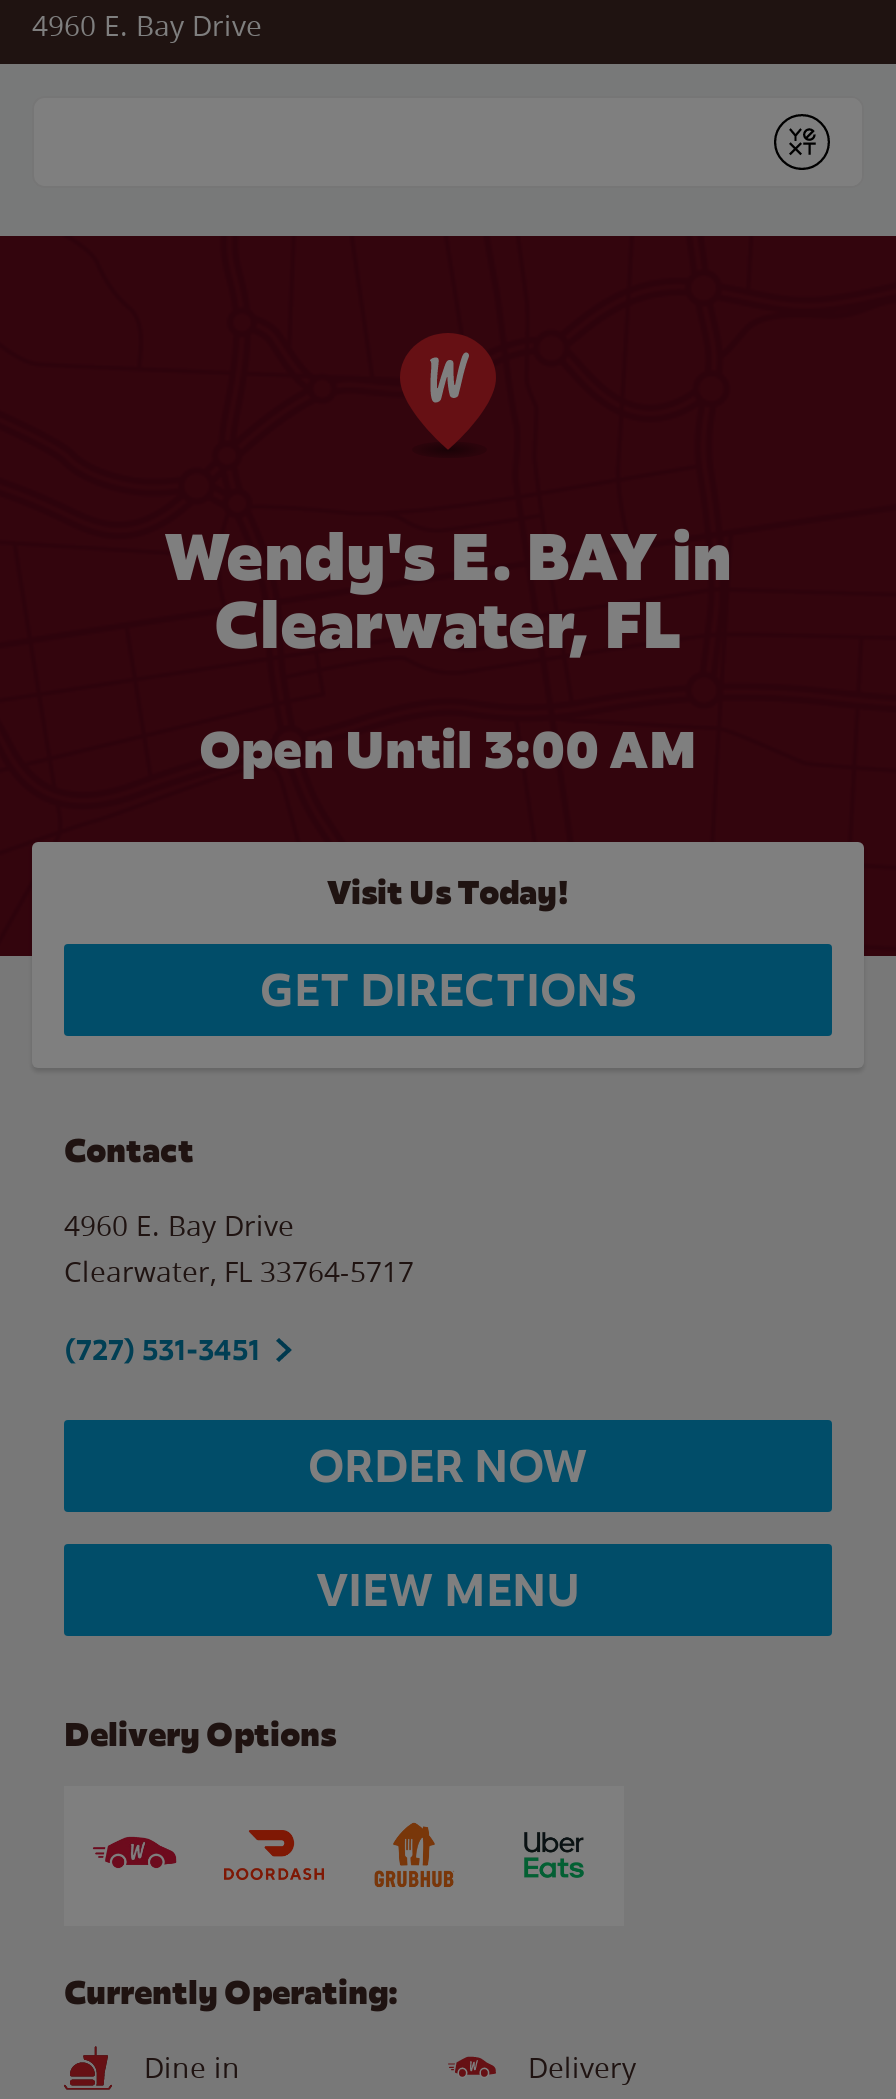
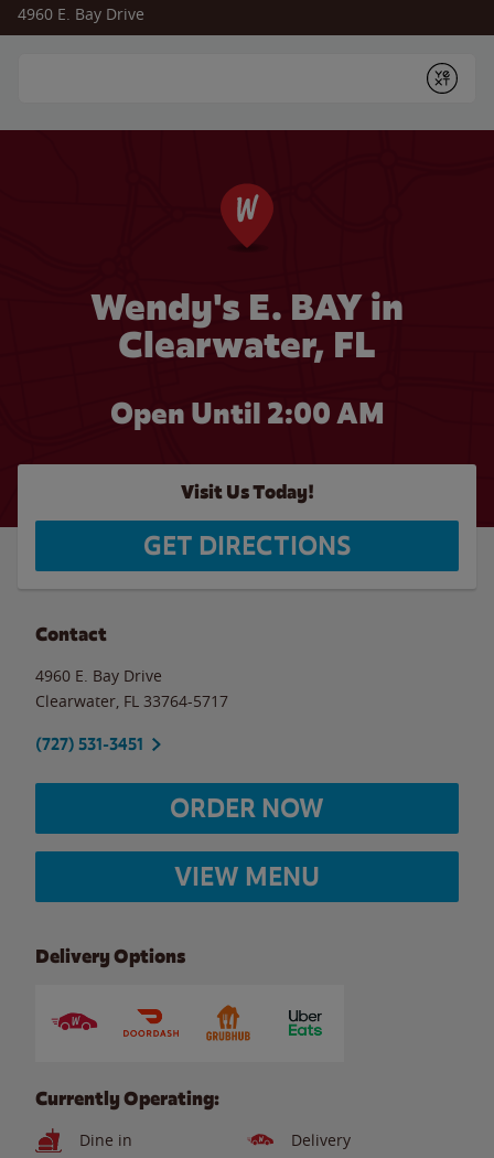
[199,716,697,784] Open Until 3:00 AM -> [110,395,384,432] Open Until 2:00 AM

